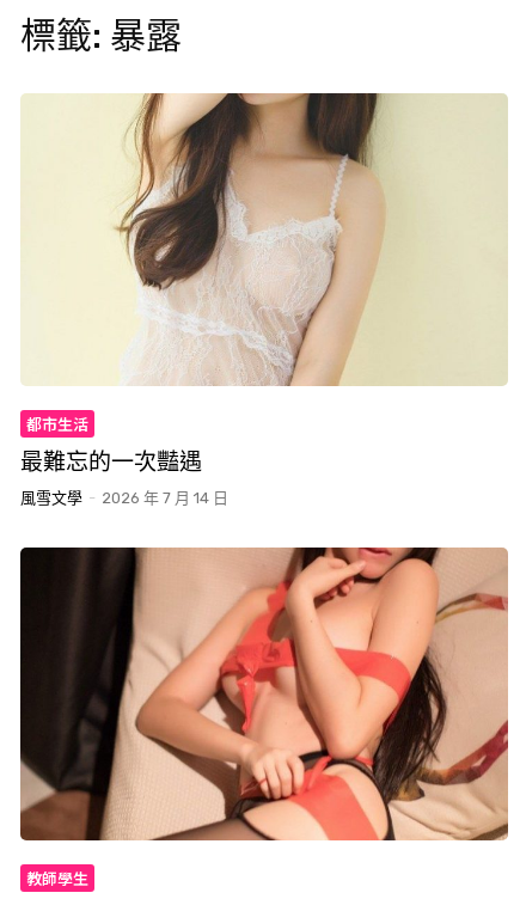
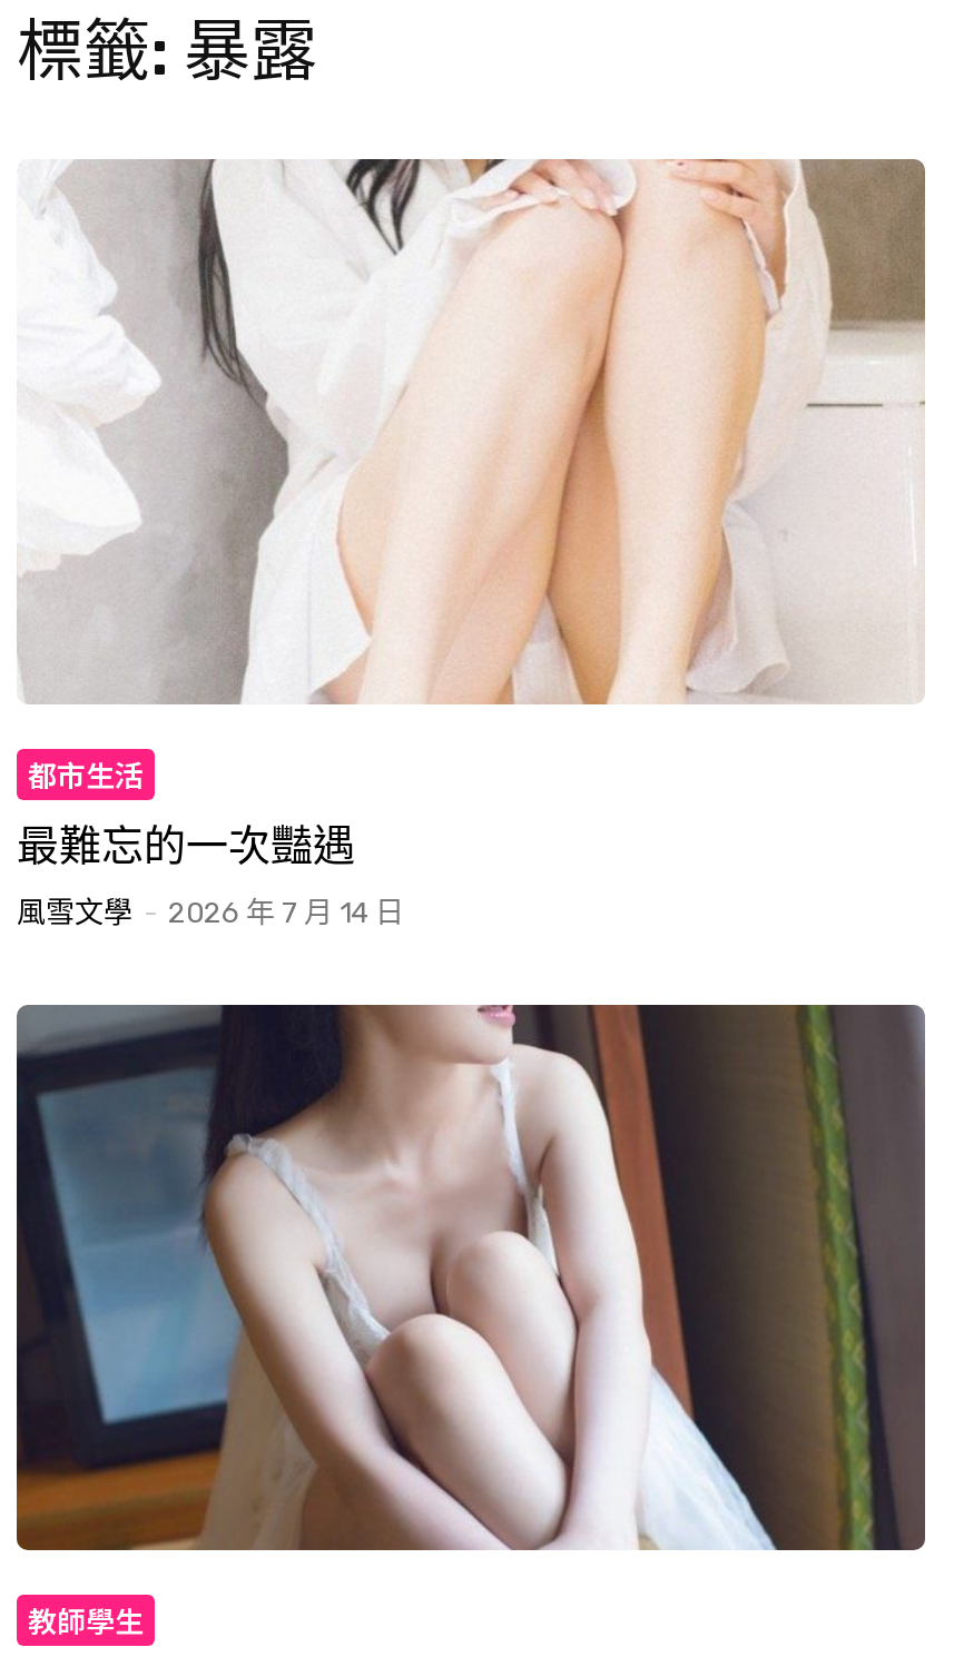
[22,92,507,386] [image] -> [19,157,925,704] [image]
[19,546,509,842] [image] -> [14,1003,927,1552] [image]

